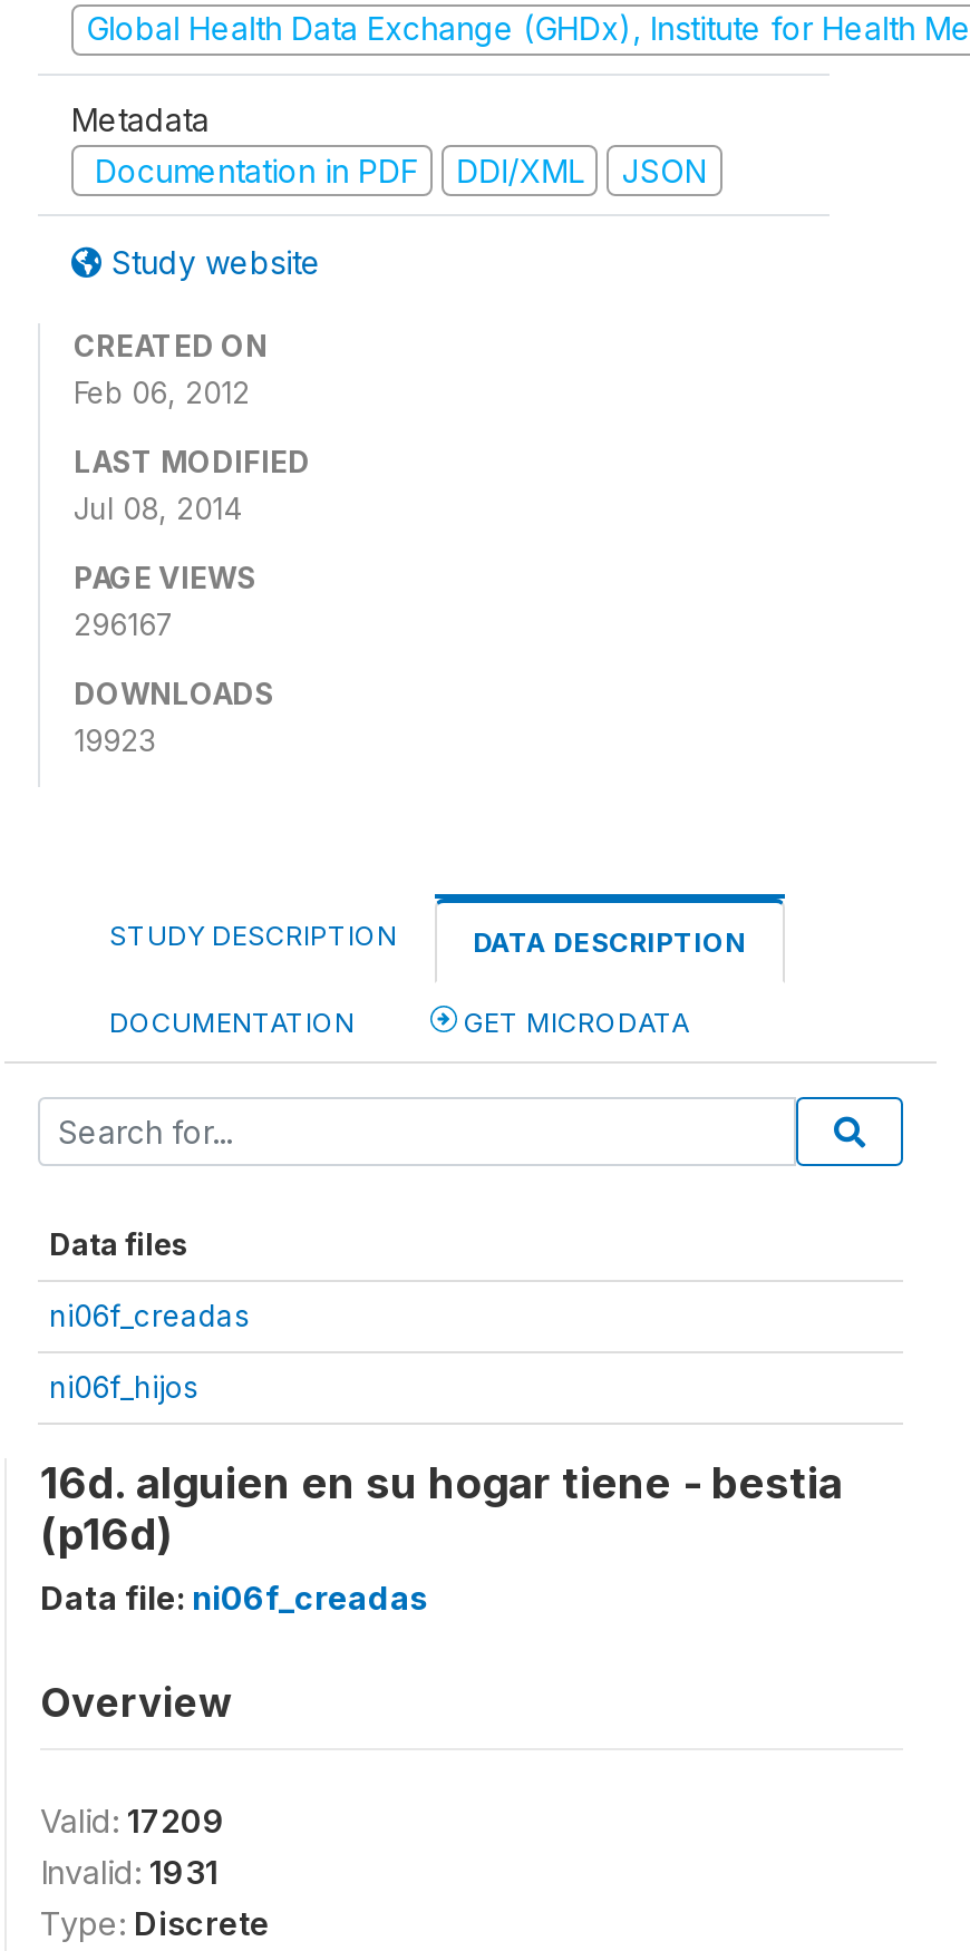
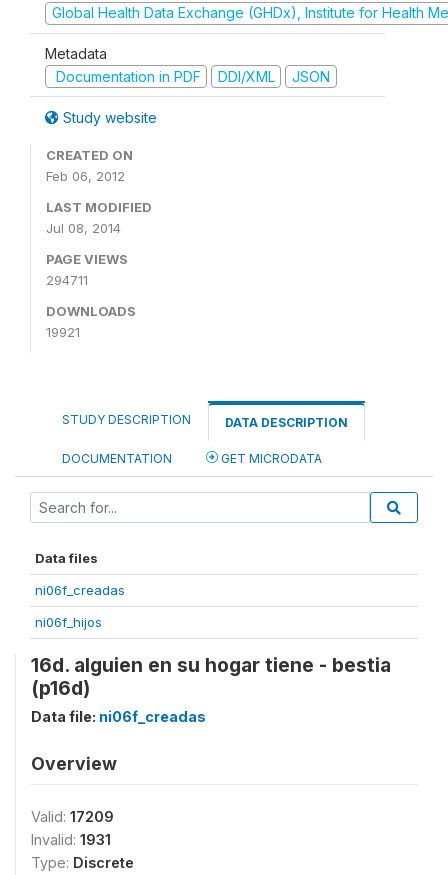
[74,606,174,642] 296167 -> [46,272,88,288] 294711
[74,722,156,758] 19923 -> [46,324,80,340] 19921

